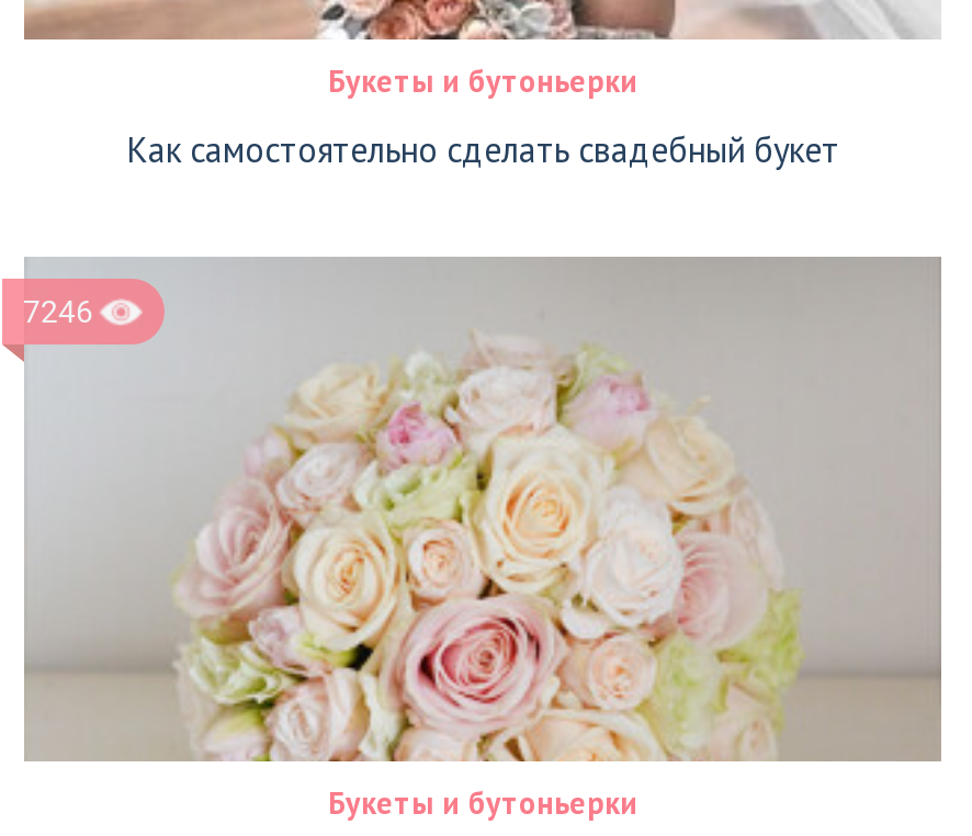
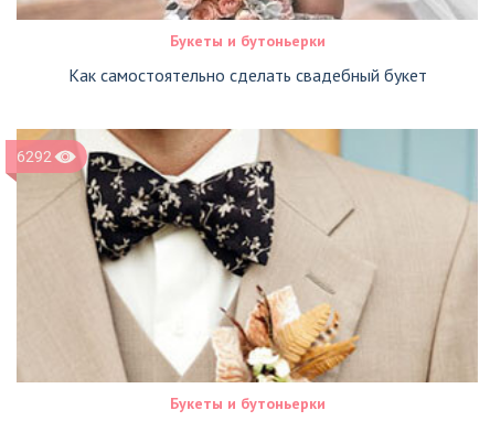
[23,257,941,764] [image] | 7246 -> [16,128,476,382] [image] | 6292

